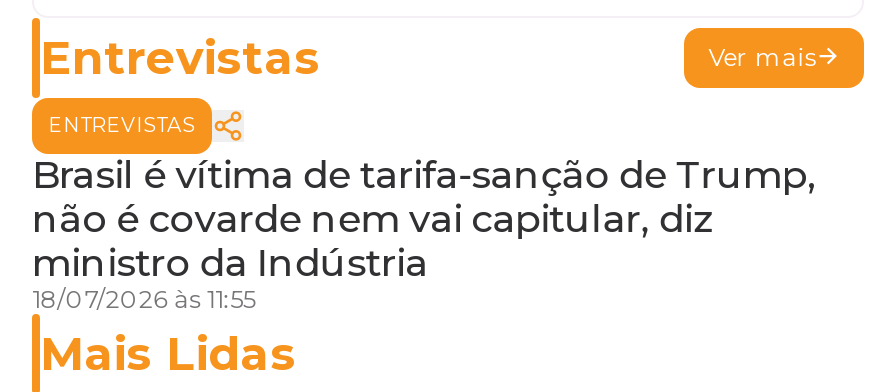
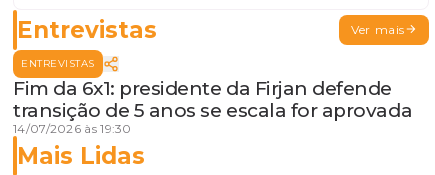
[32,153,816,315] Brasil é vítima de tarifa-sanção de Trump, | não é covarde nem vai capitular, diz | ministro da Indústria | 18/07/2026 às 11:55 -> [13,77,412,136] Fim da 6x1: presidente da Firjan defende | transição de 5 anos se escala for aprovada | 14/07/2026 às 19:30

